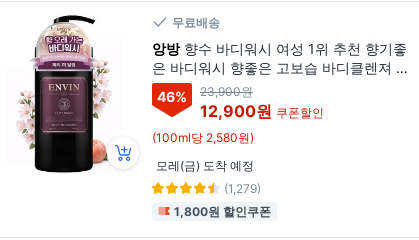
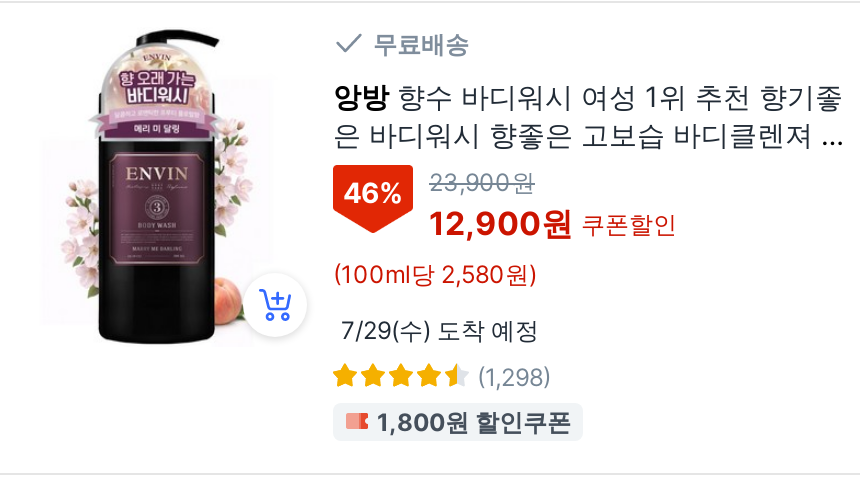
[156,158,254,173] 모레(금) 도착 예정 -> [341,315,539,345] 7/29(수) 도착 예정
[224,181,261,196] (1,279) -> [477,363,551,393] (1,298)

